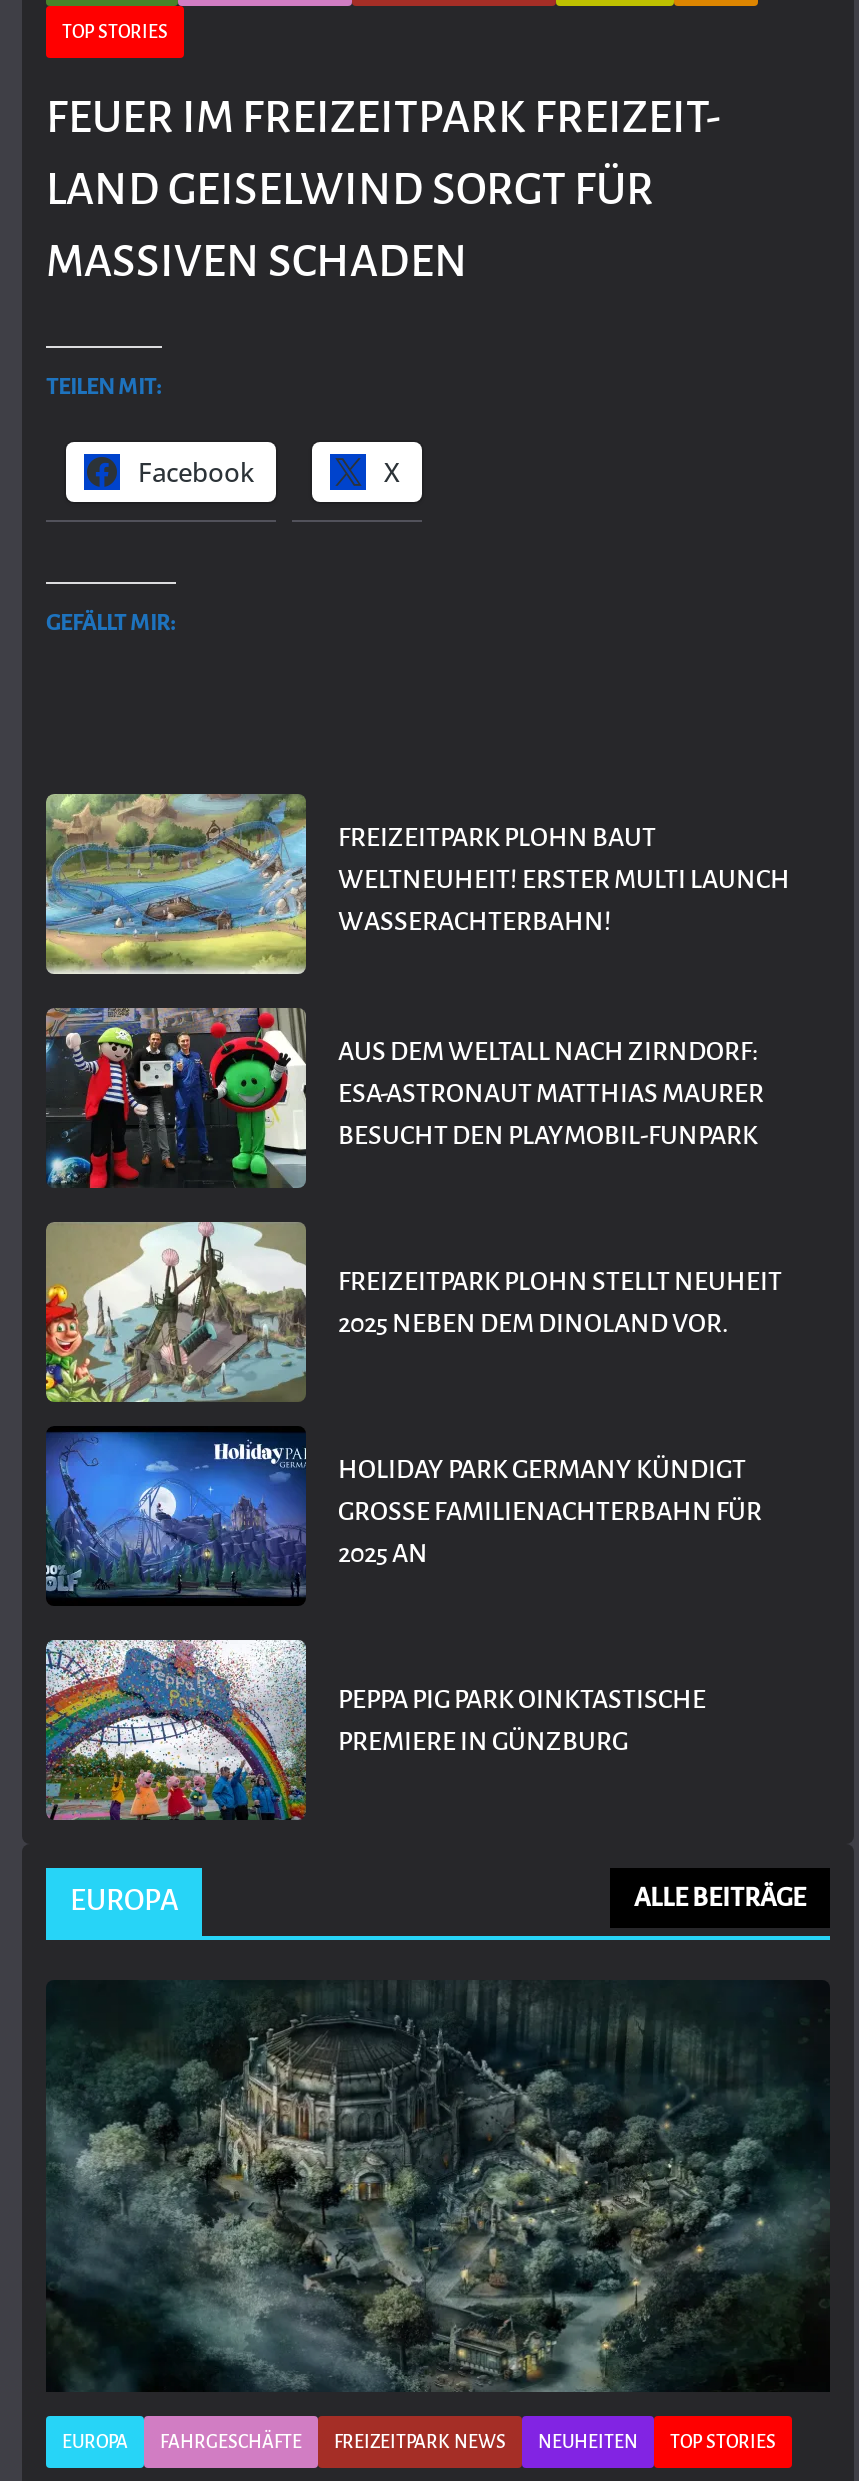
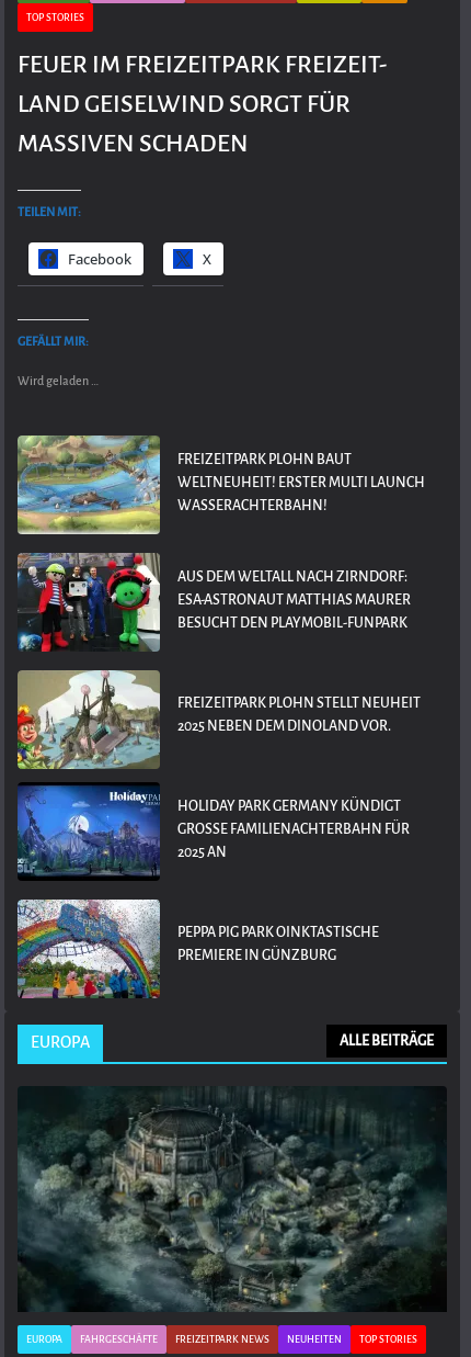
none -> [18,374,99,387] Wird geladen …

